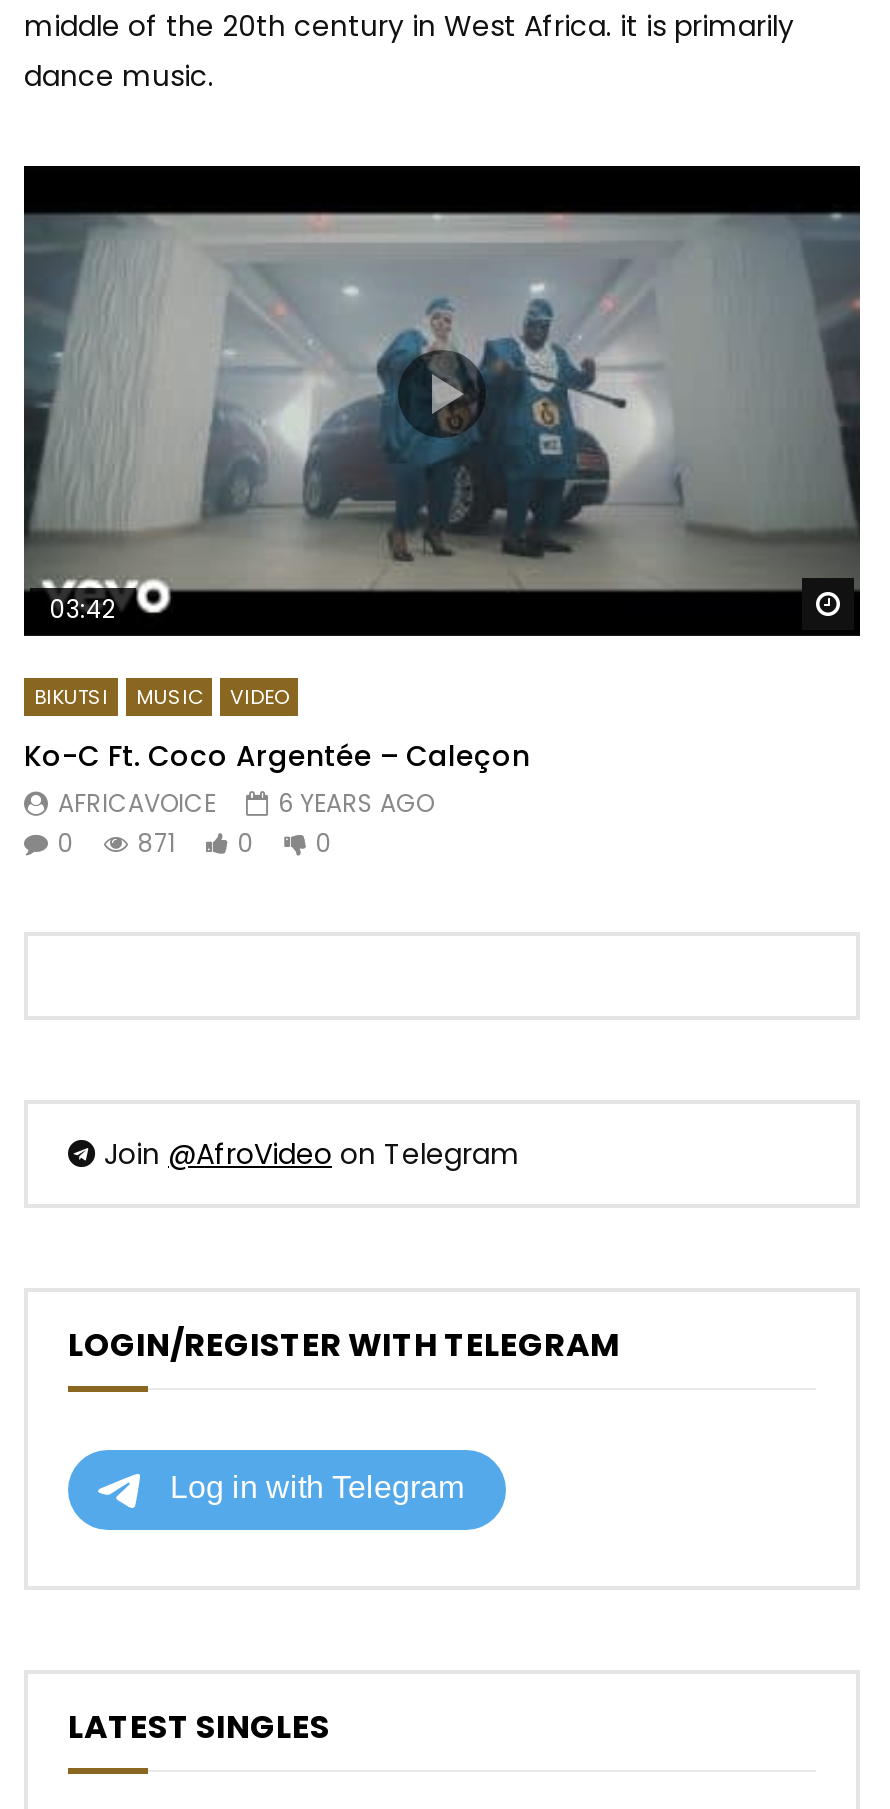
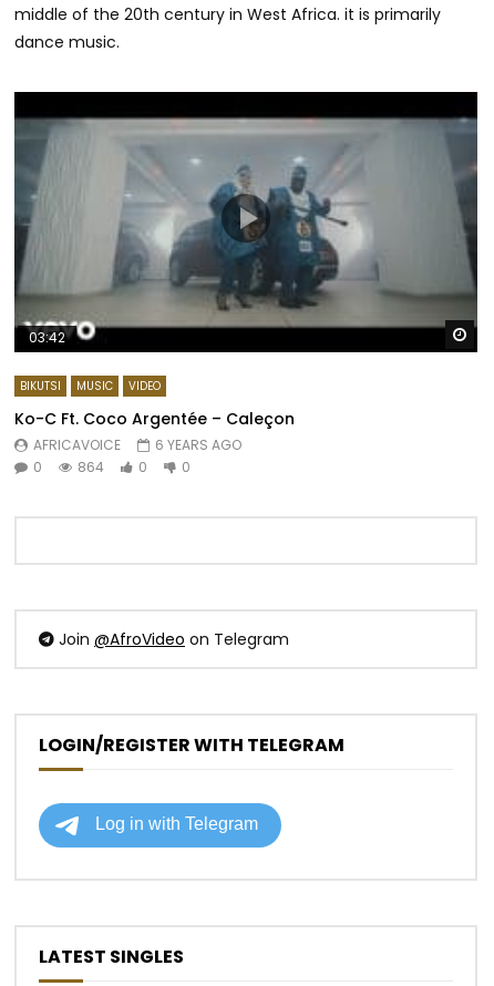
[58,825,332,859] 0 871 0 0 -> [33,457,191,476] 0 864 0 0

